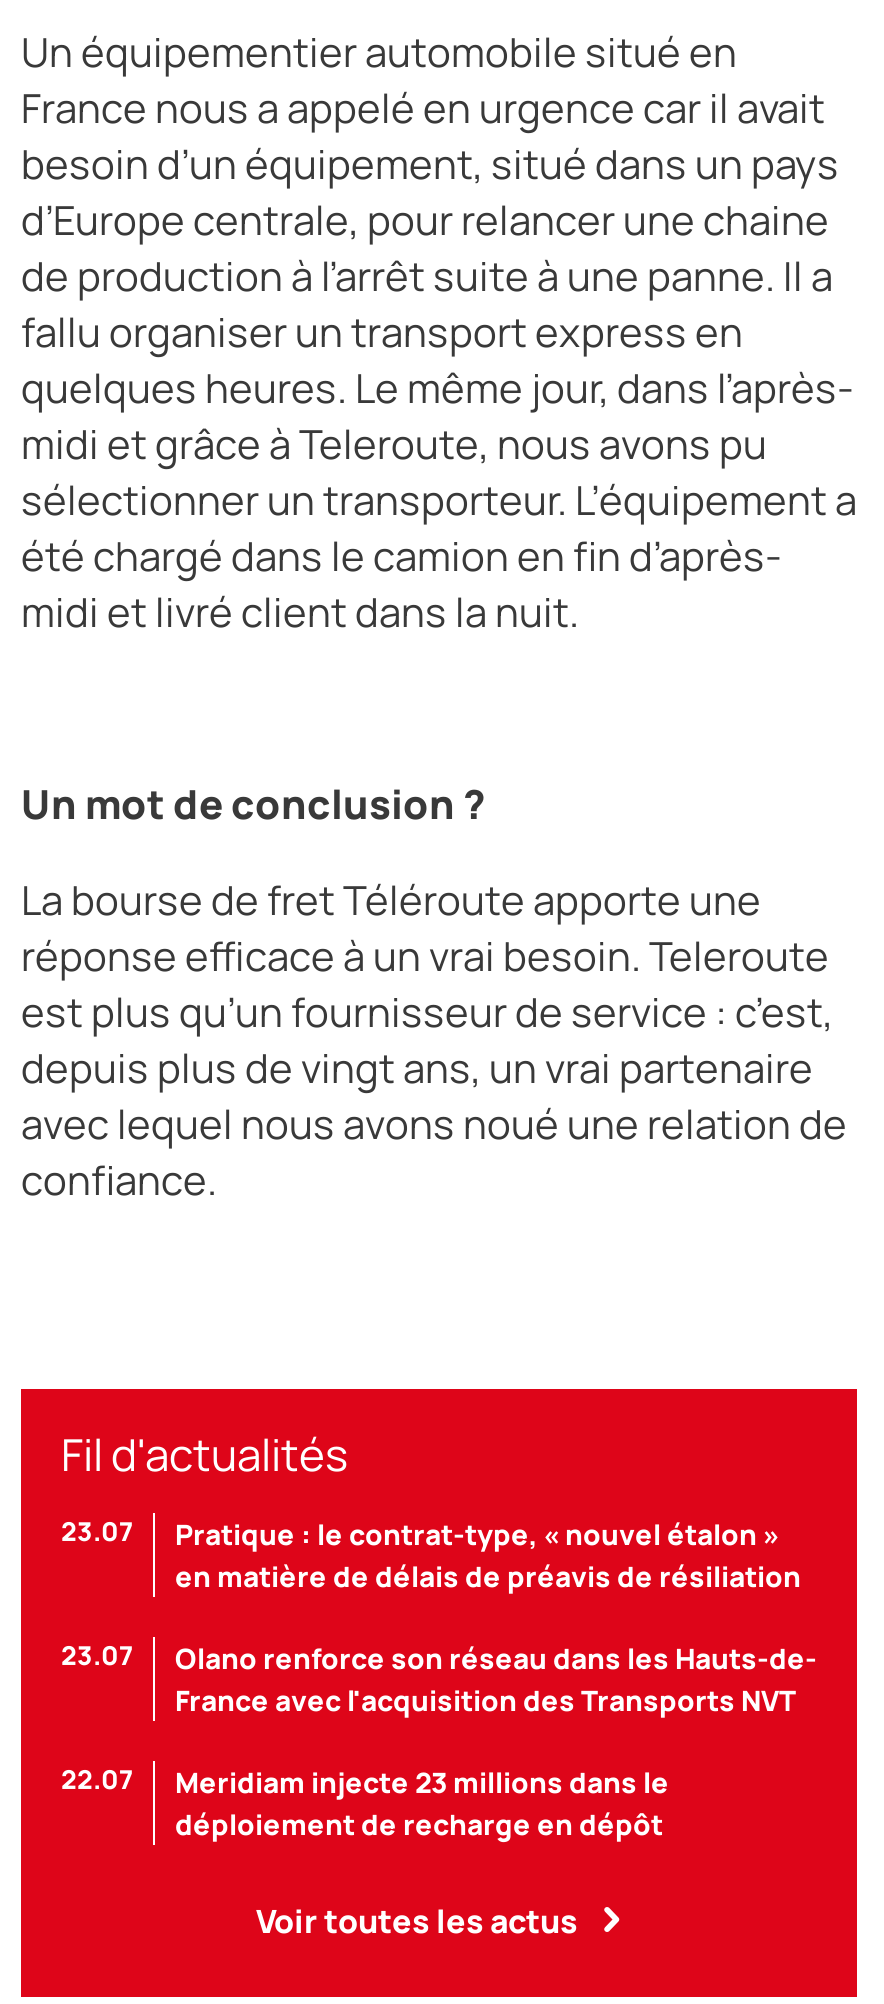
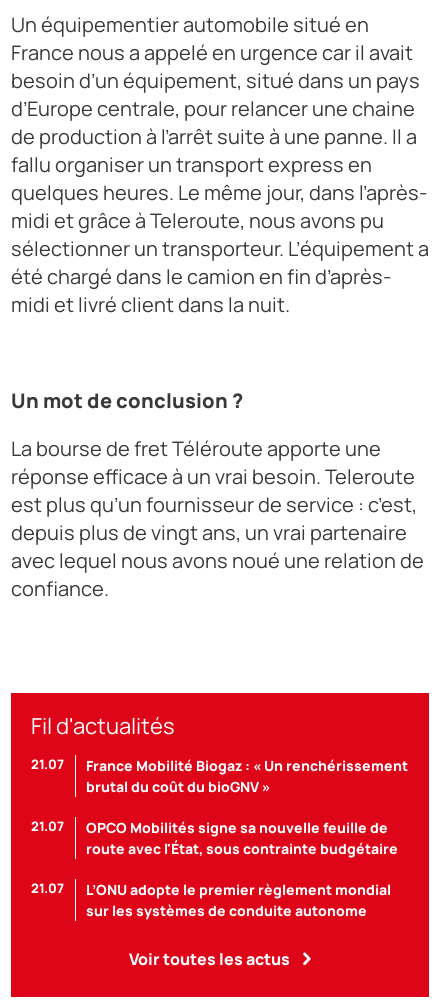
[61,1514,801,1596] 23.07 | Pratique : le contrat-type, « nouvel étalon » | en matière de délais de préavis de résiliation -> [31,755,408,796] 21.07 | France Mobilité Biogaz : « Un renchérissement | brutal du coût du bioGNV »
[61,1638,817,1720] 23.07 | Olano renforce son réseau dans les Hauts-de- | France avec l'acquisition des Transports NVT -> [31,817,398,858] 21.07 | OPCO Mobilités signe sa nouvelle feuille de | route avec l'État, sous contrainte budgétaire
[61,1762,669,1844] 22.07 | Meridiam injecte 23 millions dans le | déploiement de recharge en dépôt -> [31,879,391,920] 21.07 | L’ONU adopte le premier règlement mondial | sur les systèmes de conduite autonome

